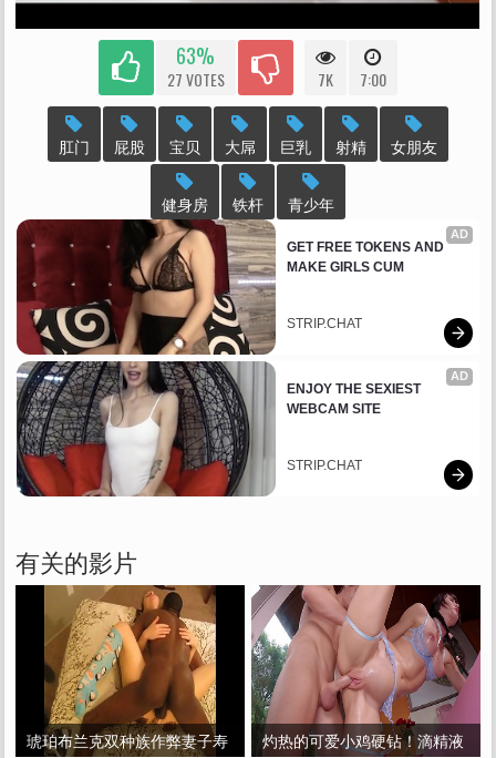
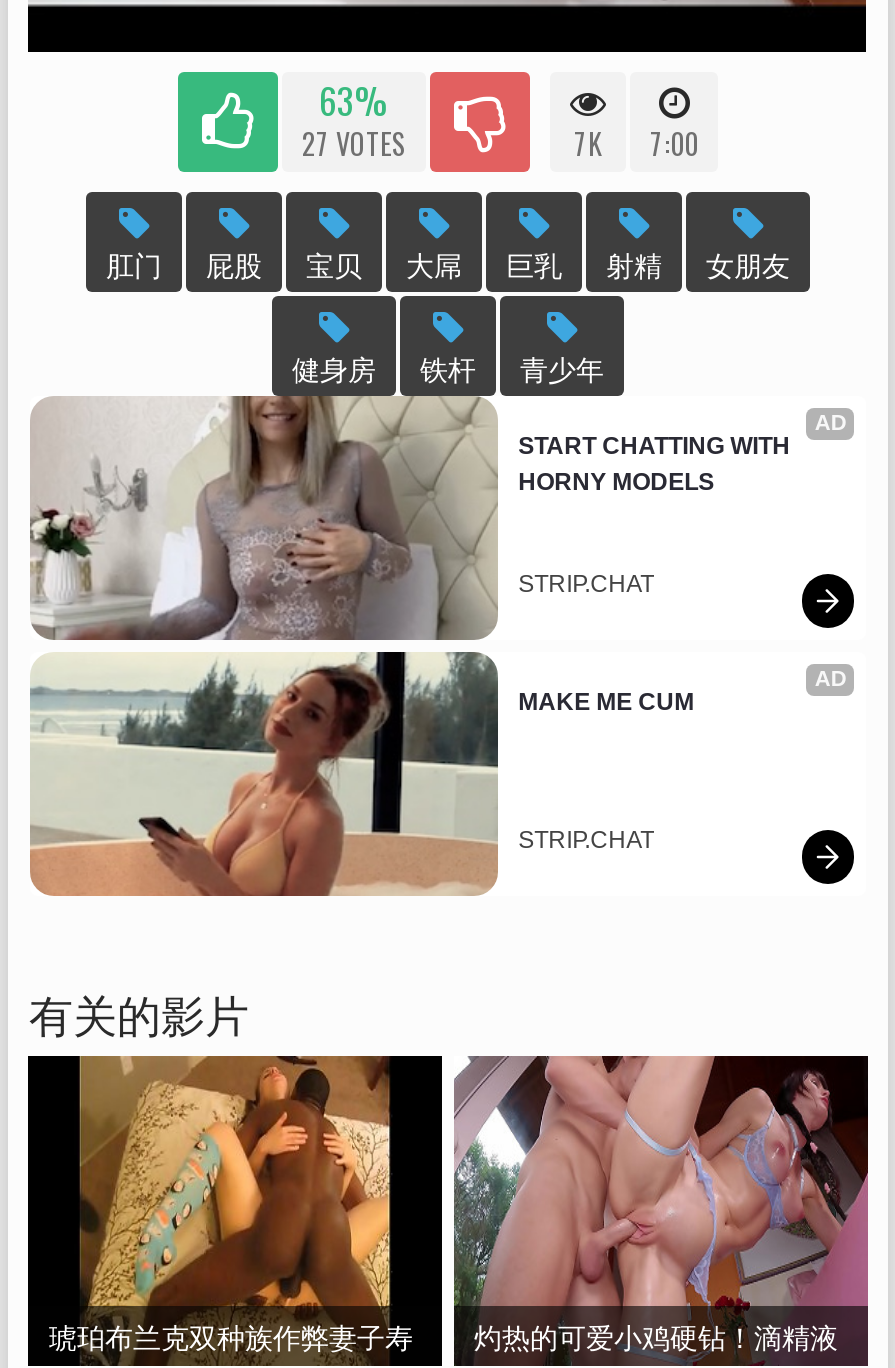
[15,218,444,498] [image] | GET FREE TOKENS AND | MAKE GIRLS CUM -> [28,394,790,898] [image] | START CHATTING WITH | HORNY MODELS
[287,381,421,416] ENJOY THE SEXIEST | WEBCAM SITE -> [518,687,694,715] MAKE ME CUM

